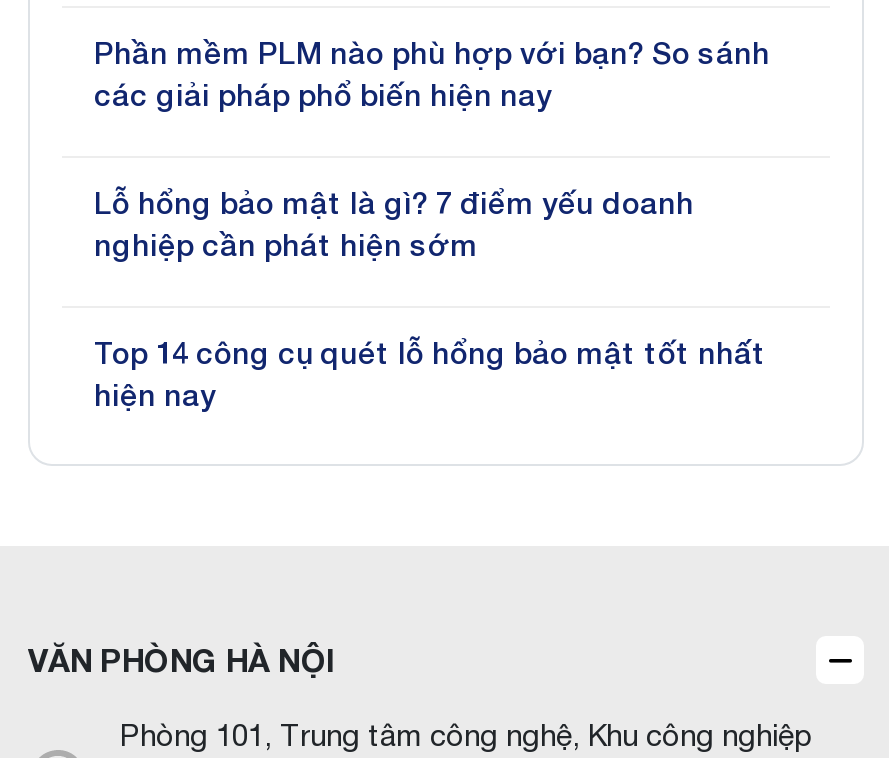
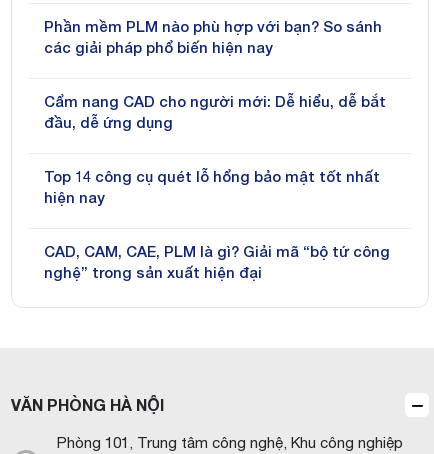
[94,184,694,262] Lỗ hổng bảo mật là gì? 7 điểm yếu doanh | nghiệp cần phát hiện sớm -> [44,92,386,131] Cẩm nang CAD cho người mới: Dễ hiểu, dễ bắt | đầu, dễ ứng dụng
none -> [44,242,390,281] CAD, CAM, CAE, PLM là gì? Giải mã “bộ tứ công | nghệ” trong sản xuất hiện đại

